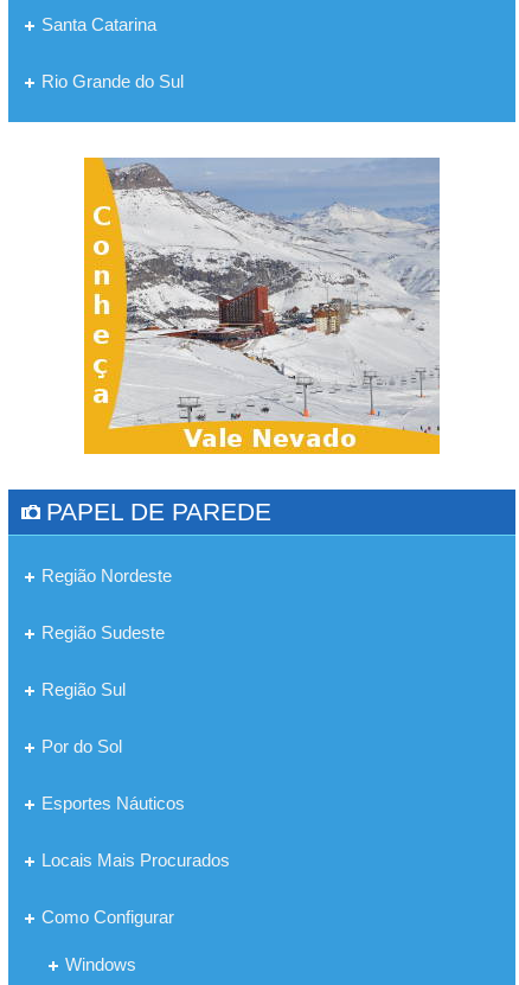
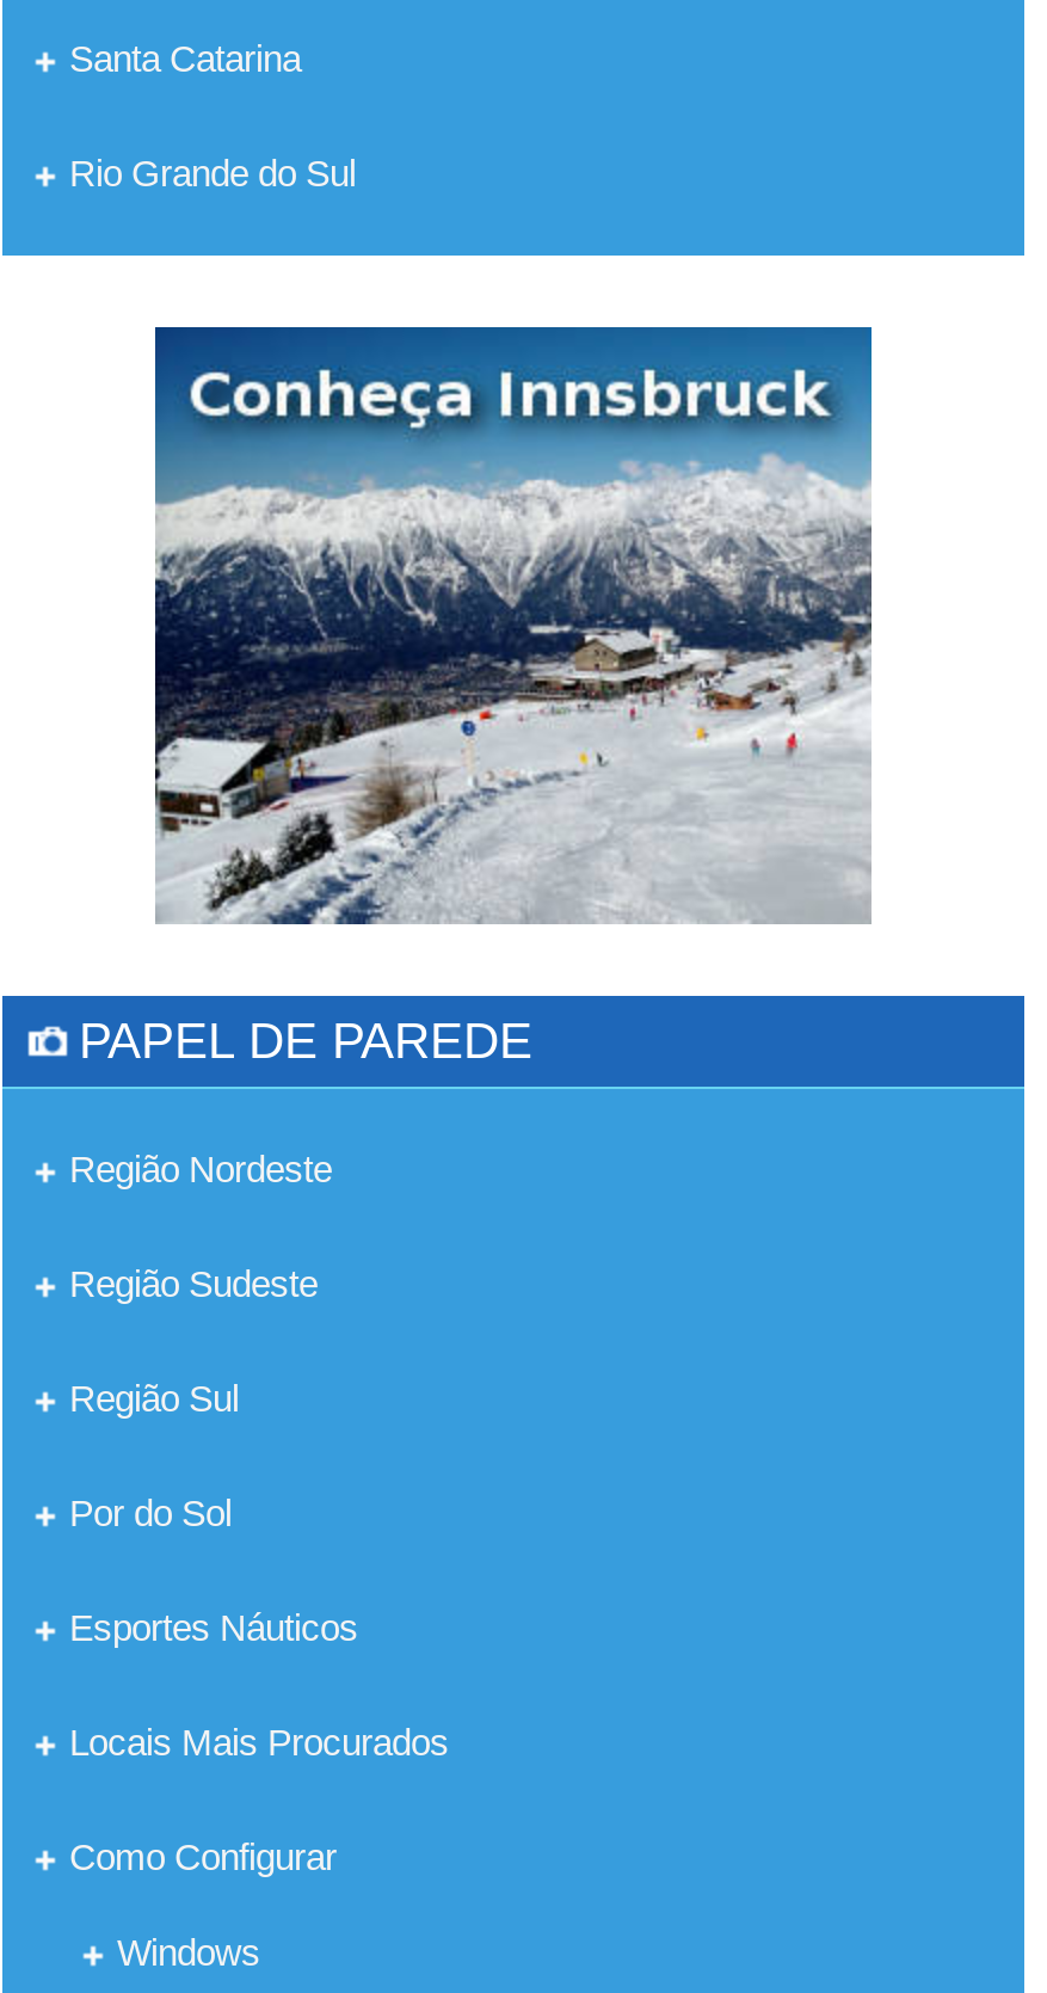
[83,156,441,455] [image] -> [153,325,872,927] [image]

